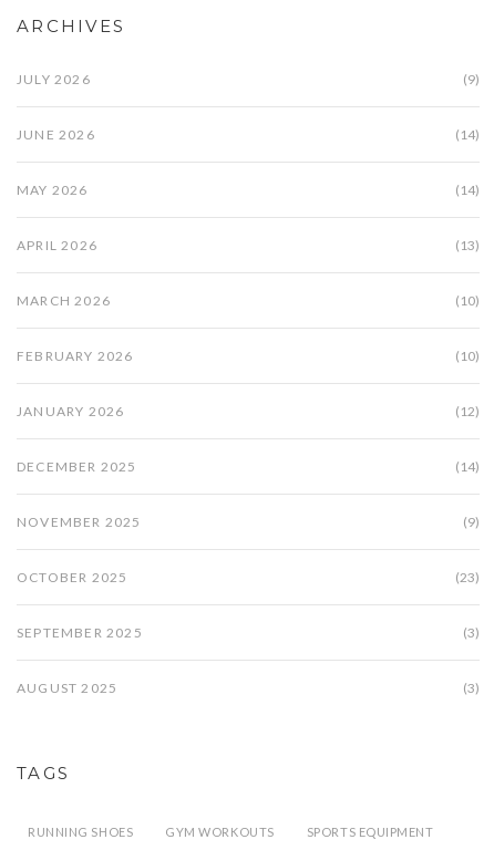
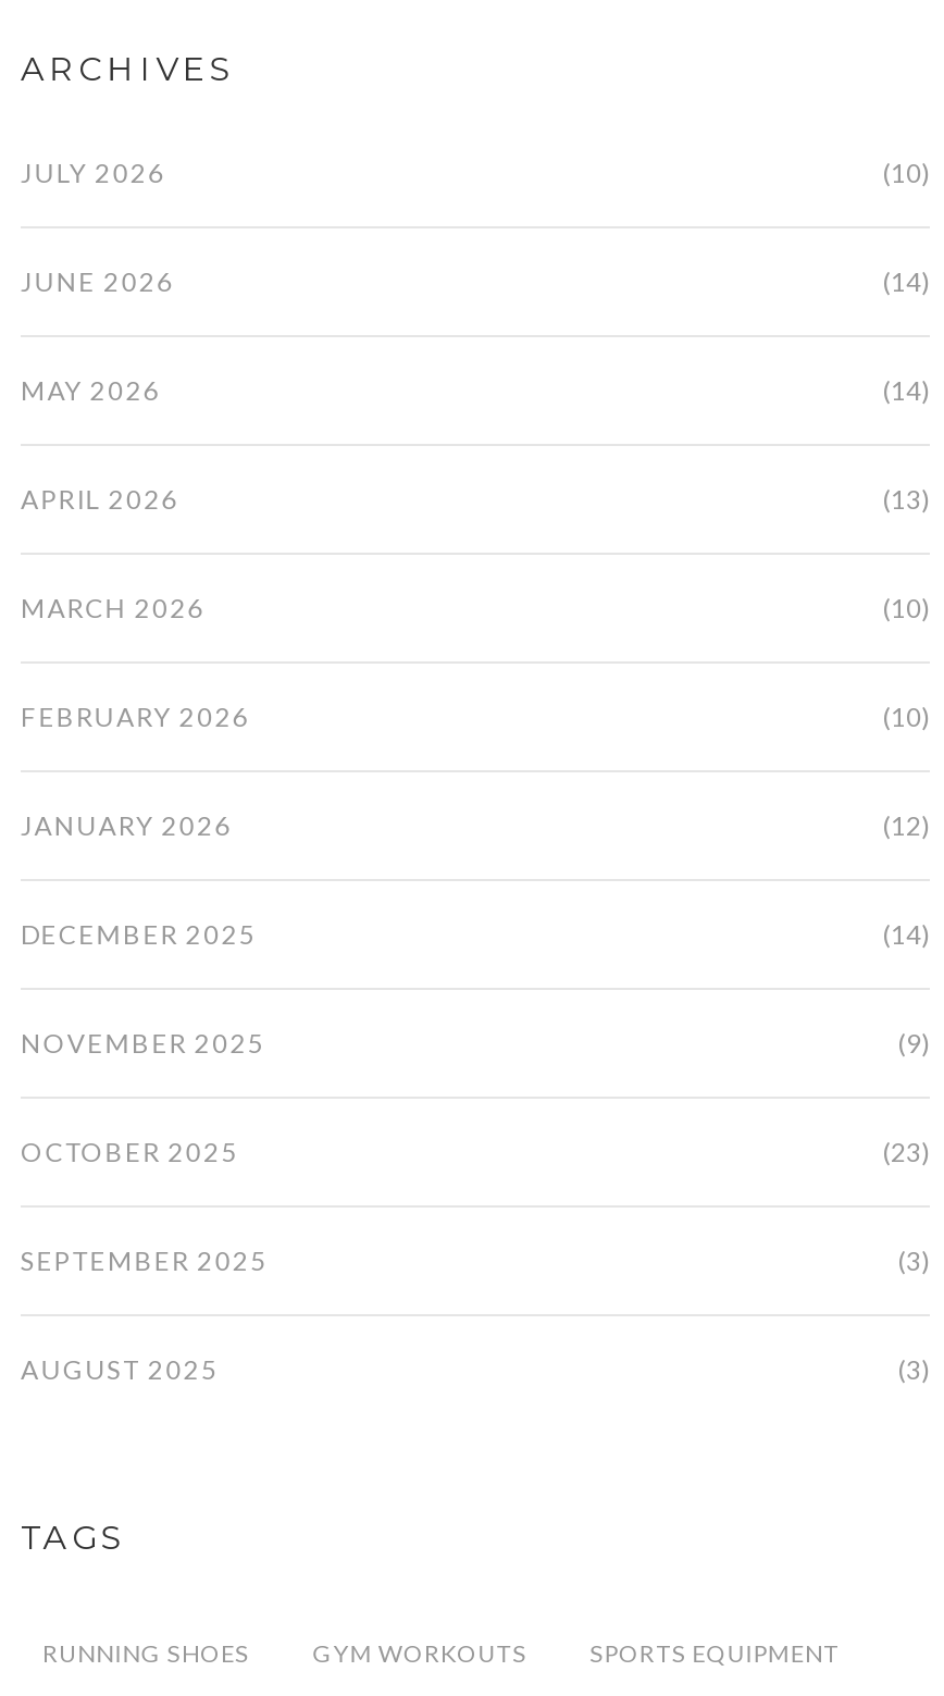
[463,71,480,88] (9) -> [882,157,930,190] (10)

